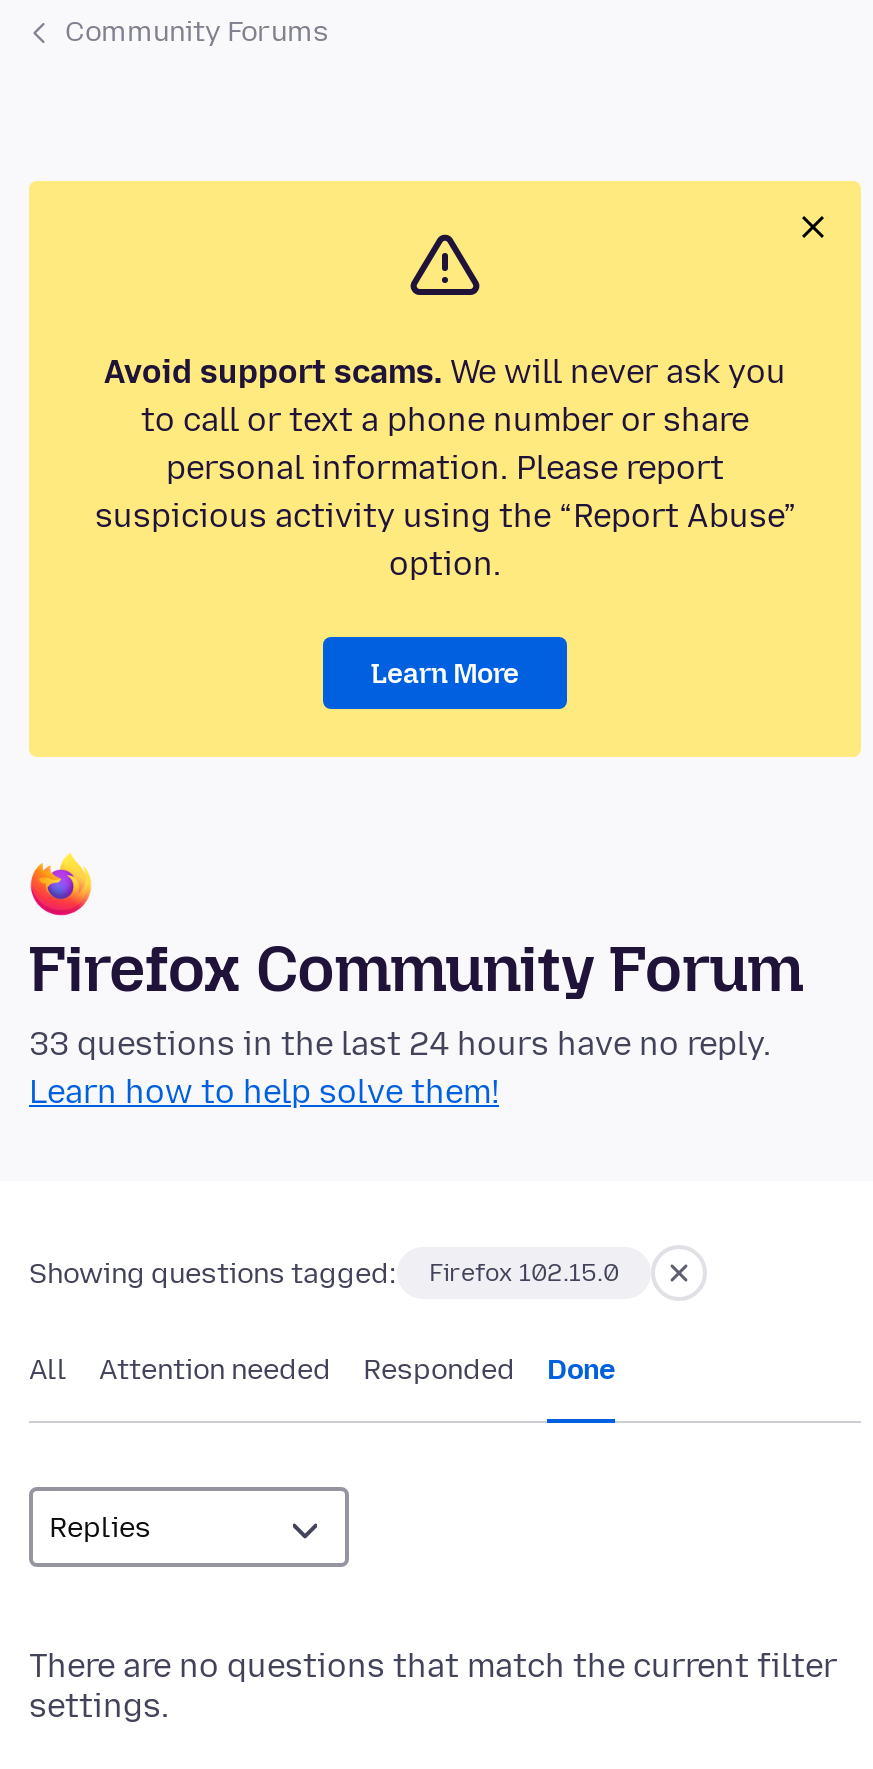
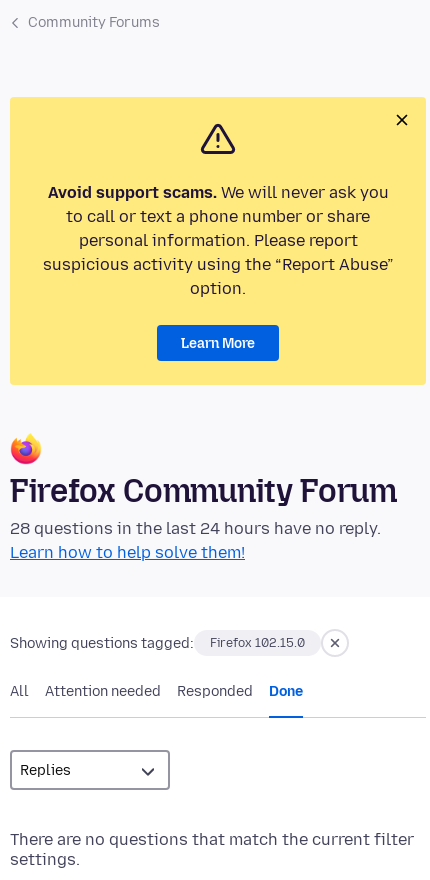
[29,1026,771,1064] 33 questions in the last 24 hours have no reply. -> [10,519,381,538] 28 questions in the last 24 hours have no reply.

